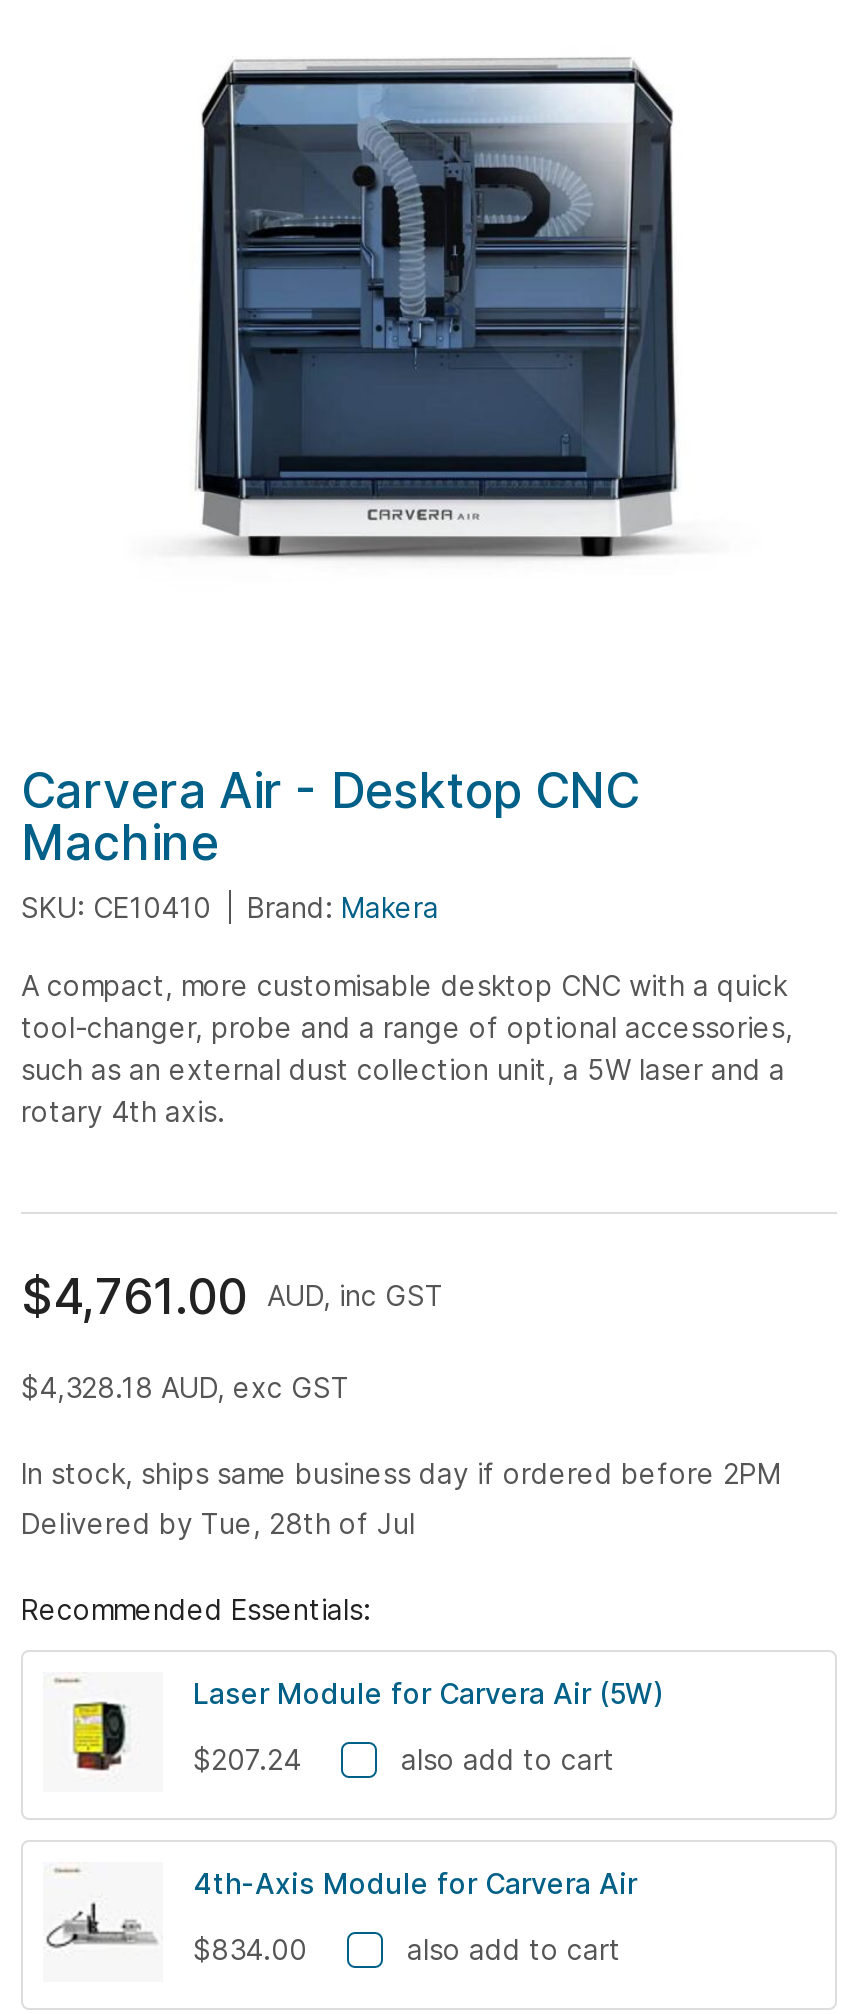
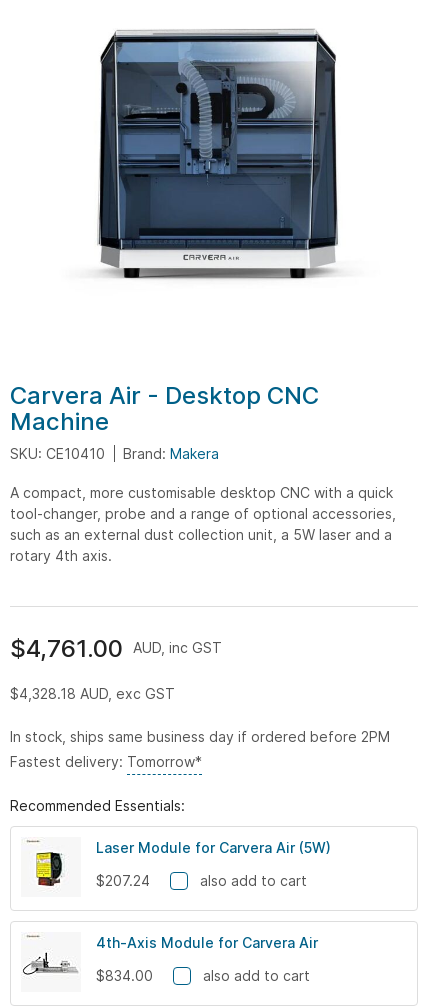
[21,1506,415,1540] Delivered by Tue, 28th of Jul -> [10,753,202,770] Fastest delivery: Tomorrow*

